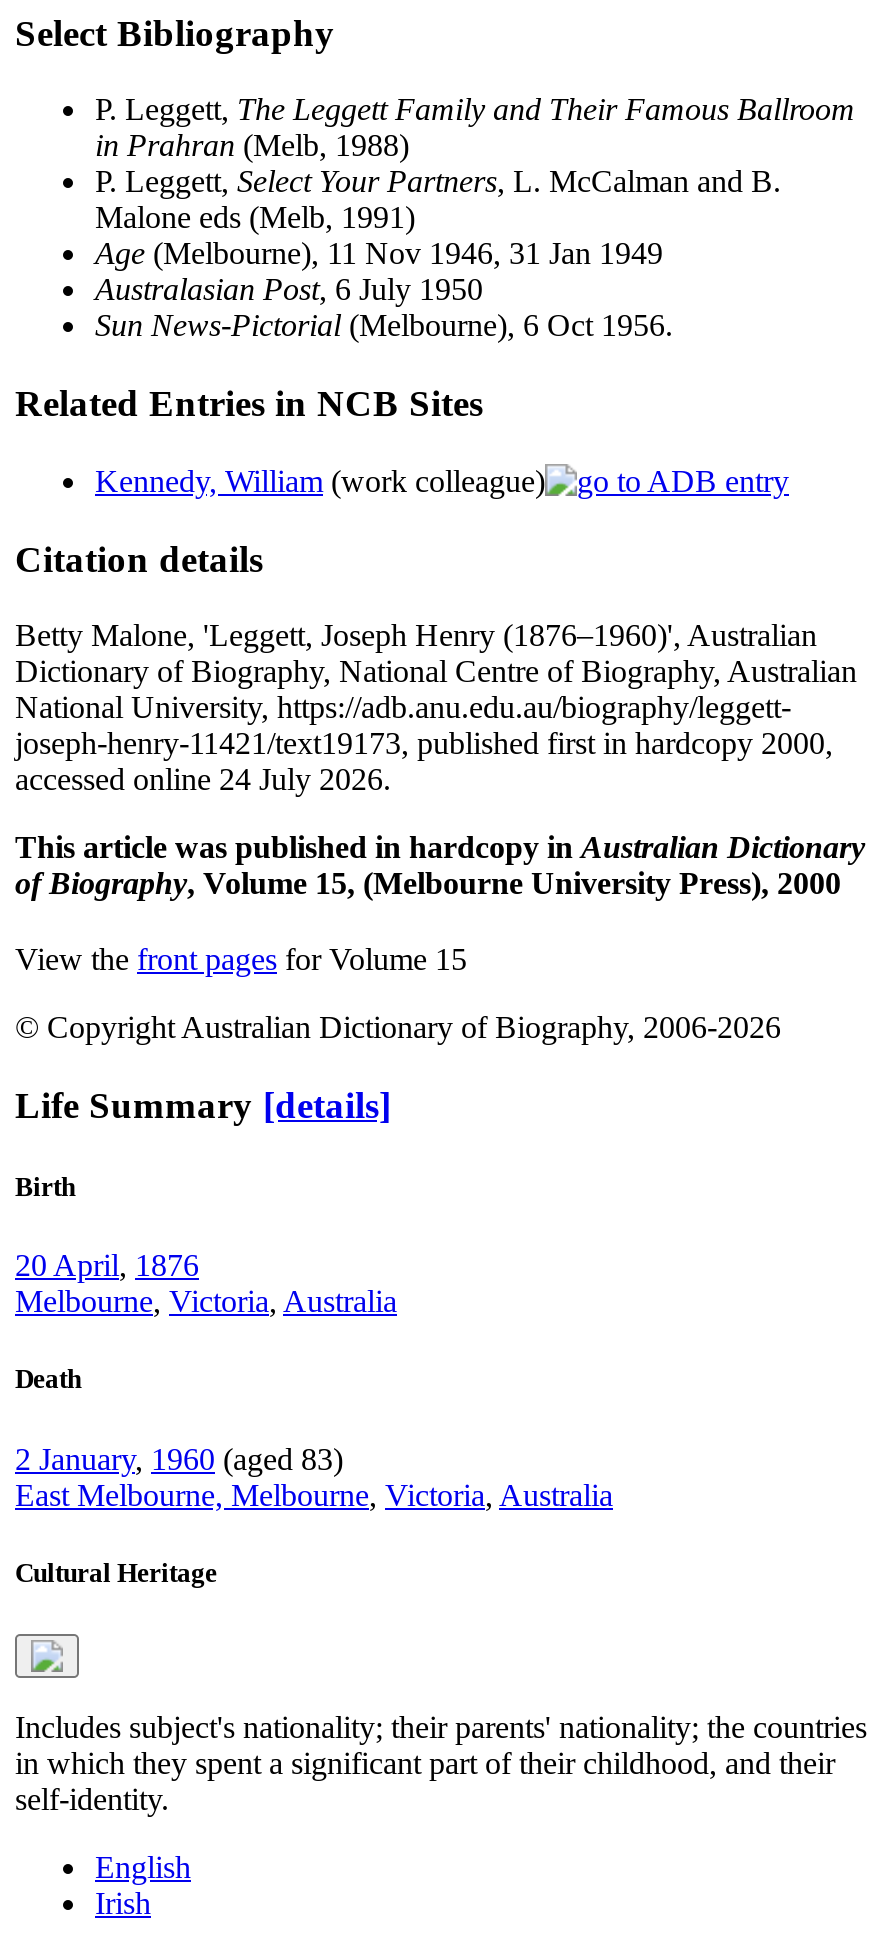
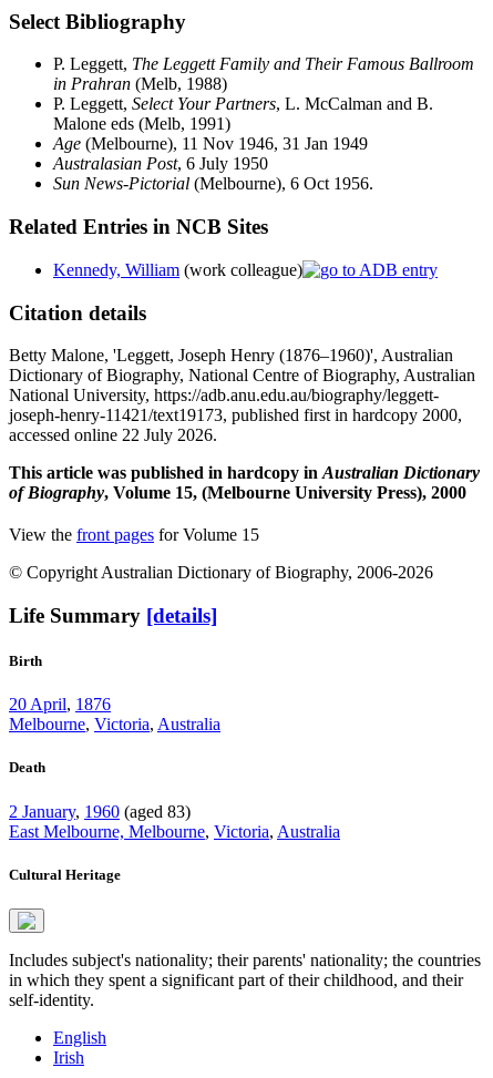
[15,762,391,796] accessed online 24 July 2026. -> [9,426,217,444] accessed online 22 July 2026.

